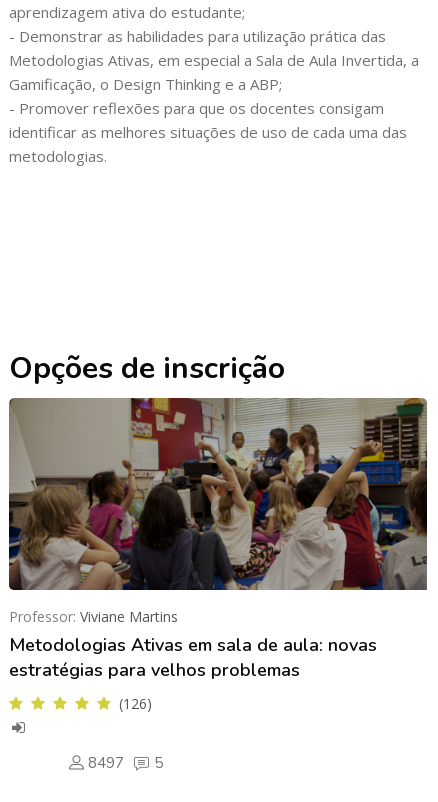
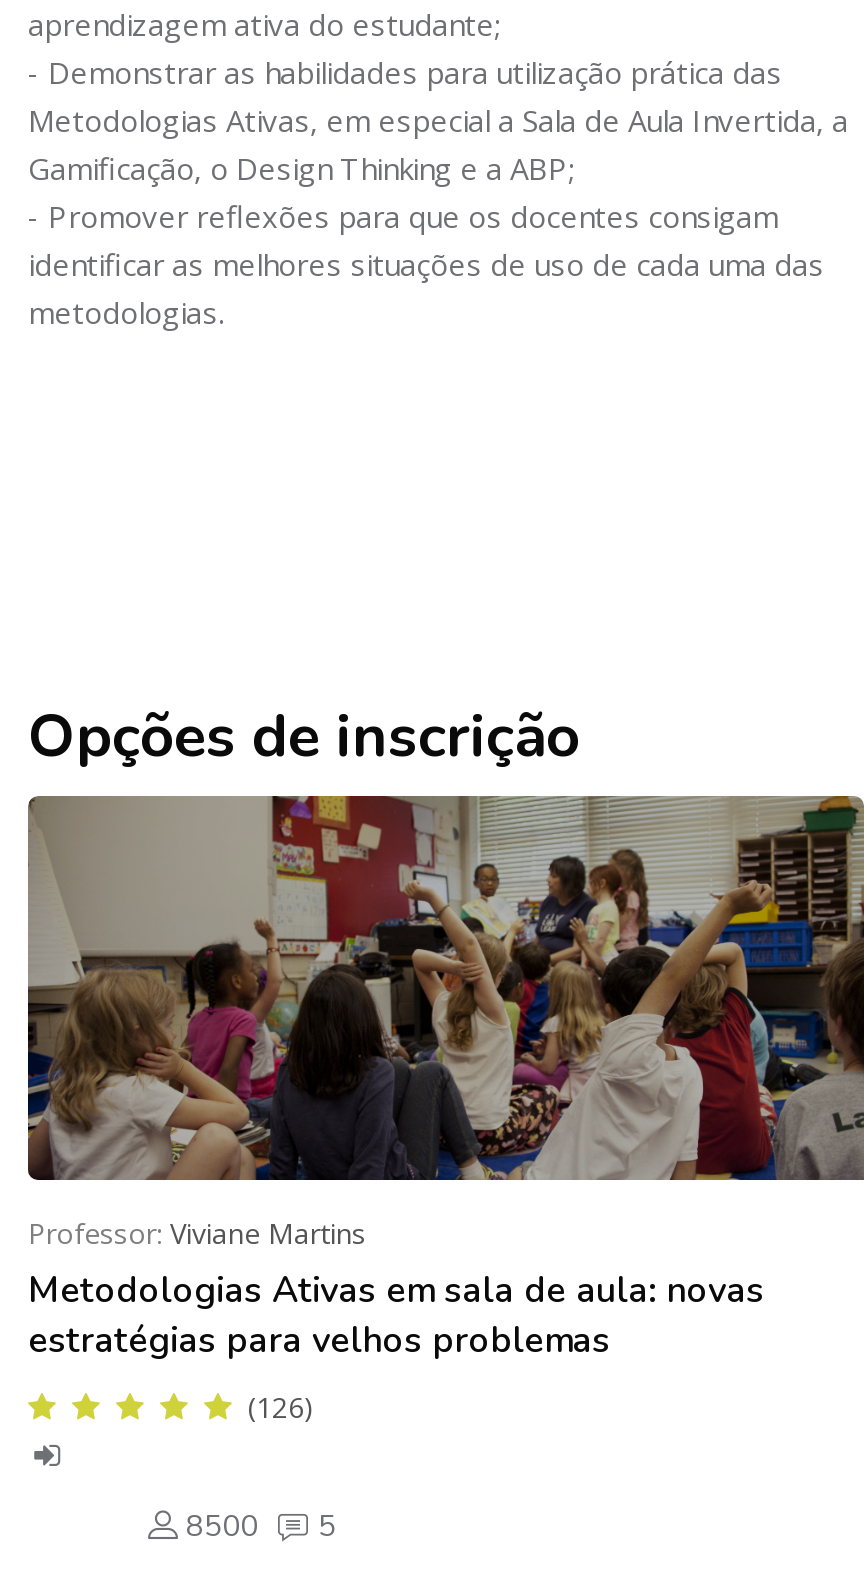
[88,753,163,773] 8497 5 -> [186,1506,336,1546] 8500 5

